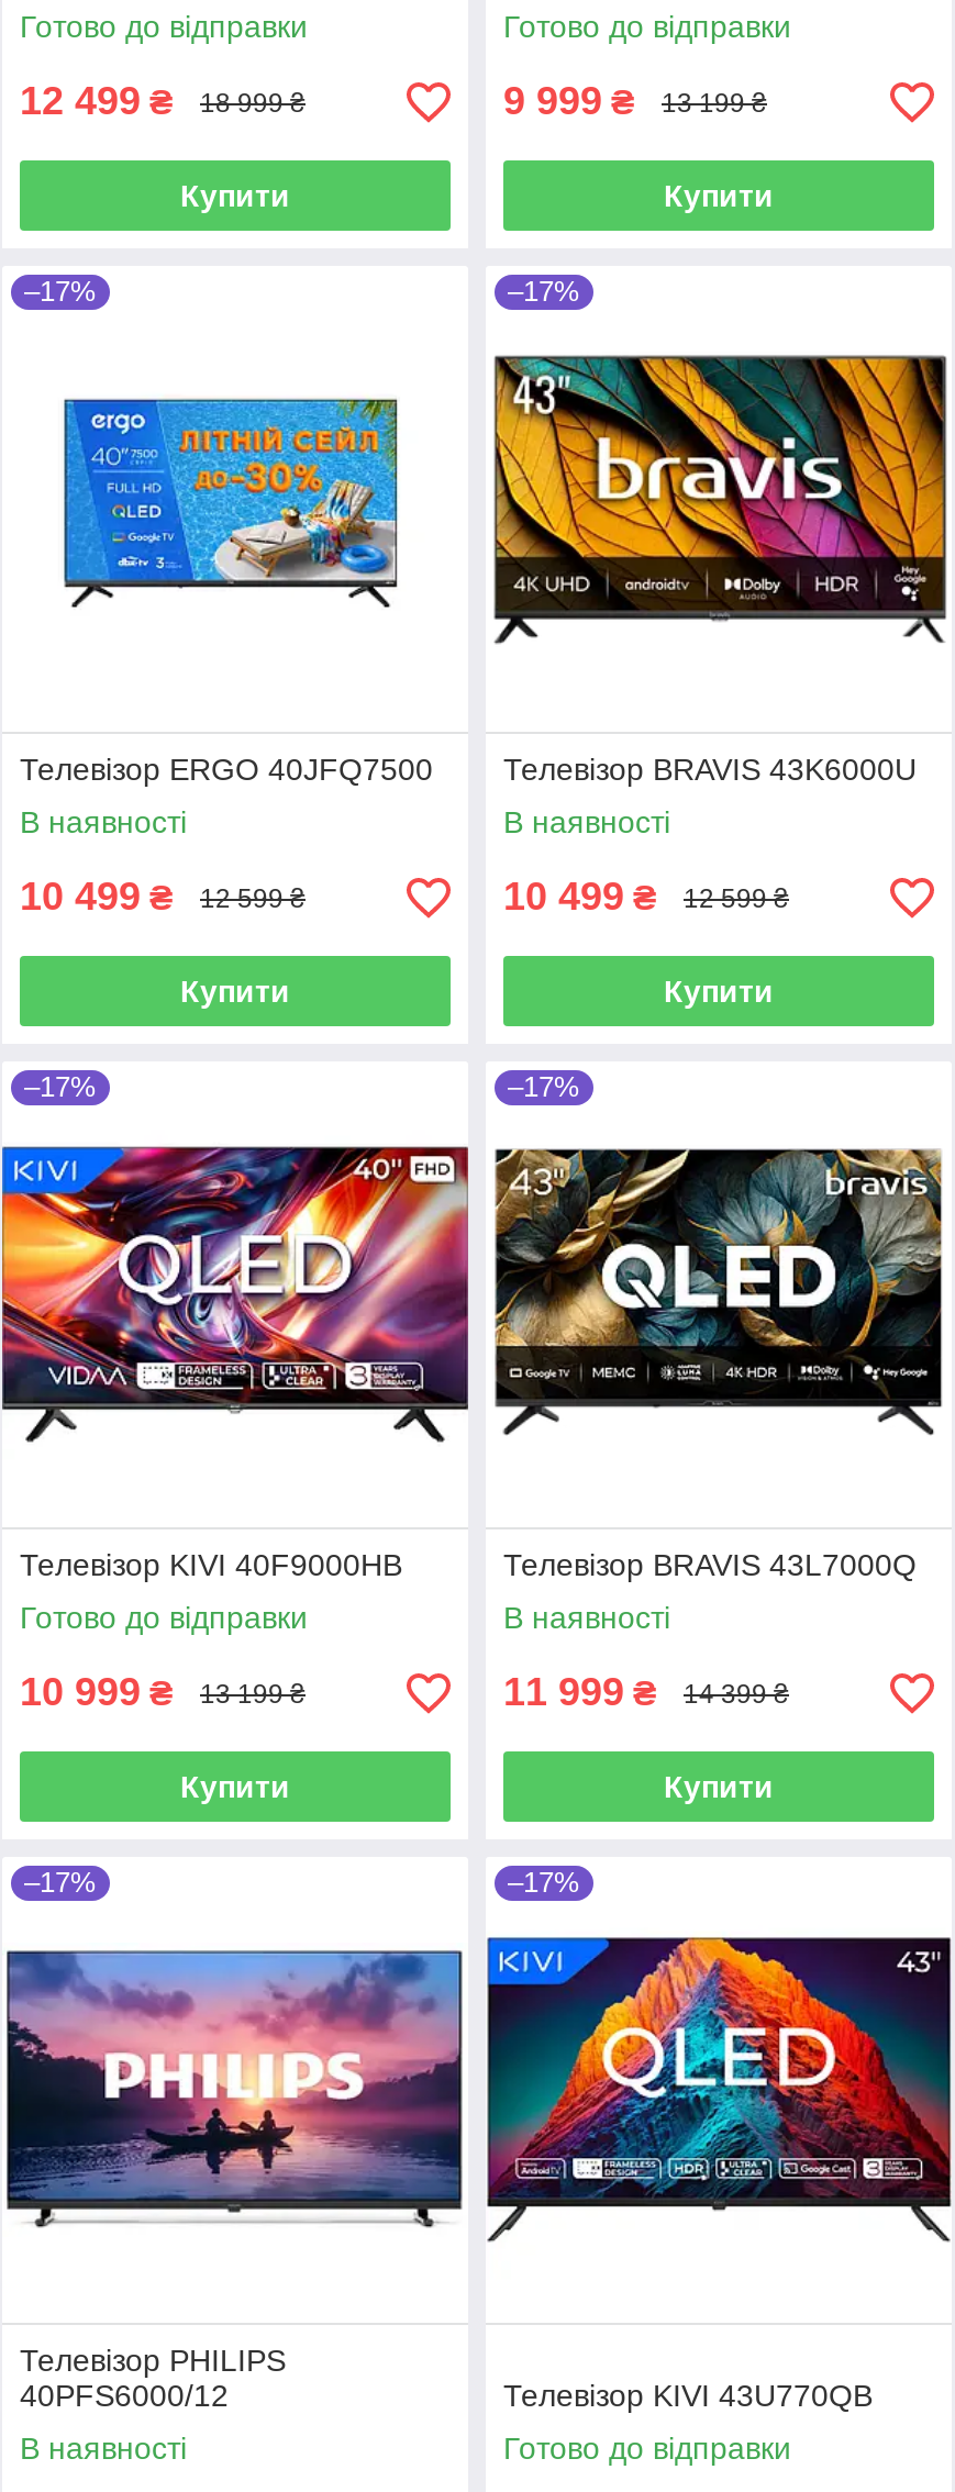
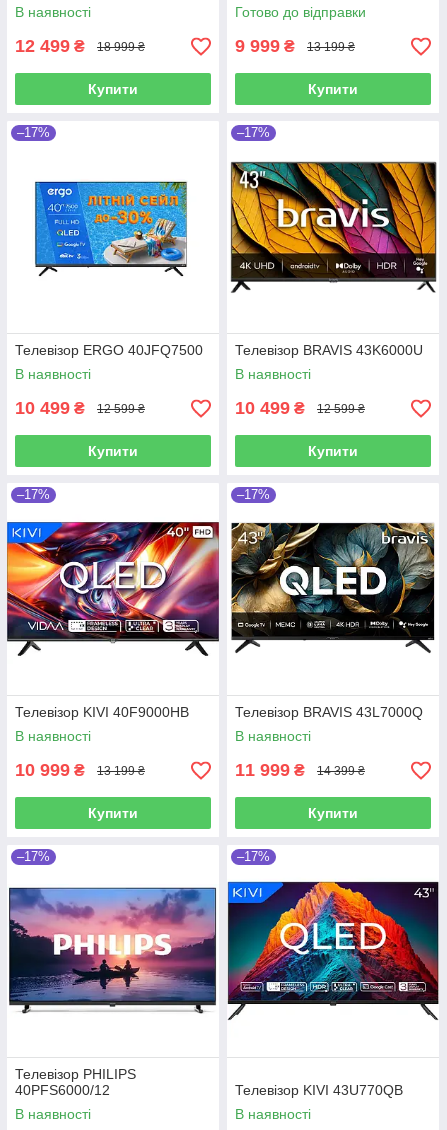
[20,9,308,44] Готово до відправки -> [15,4,91,20] В наявності
[20,1600,308,1635] Готово до відправки -> [15,728,91,744] В наявності
[503,2430,791,2466] Готово до відправки -> [235,1106,311,1122] В наявності

